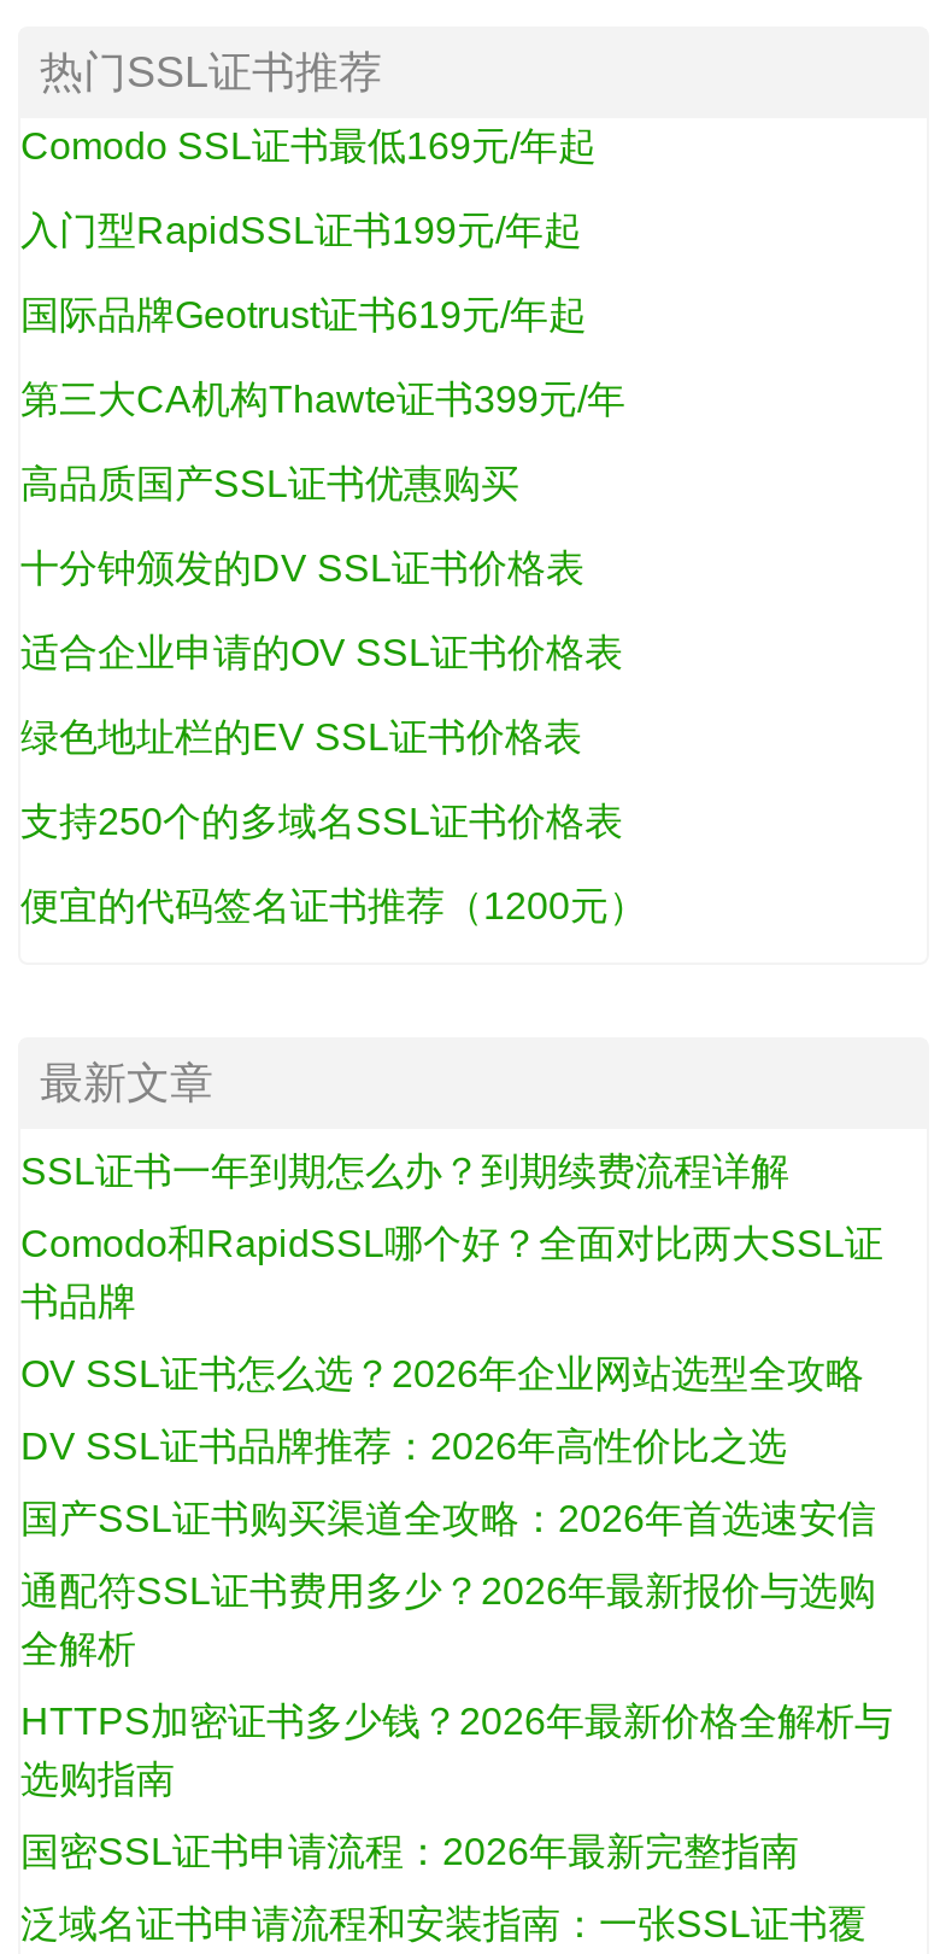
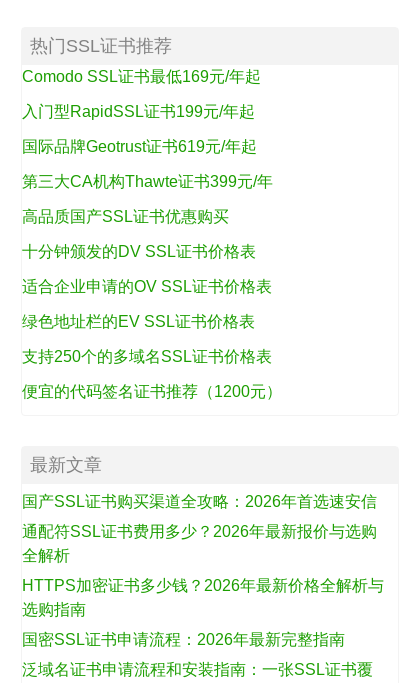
[20,1150,883,1466] SSL证书一年到期怎么办？到期续费流程详解 | Comodo和RapidSSL哪个好？全面对比两大SSL证 | 书品牌 | OV SSL证书怎么选？2026年企业网站选型全攻略 | DV SSL证书品牌推荐：2026年高性价比之选 -> none

